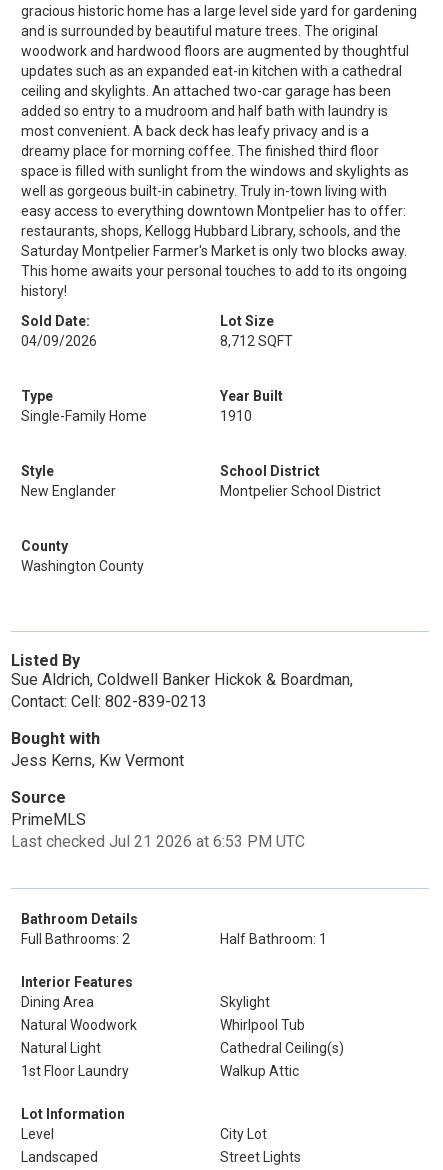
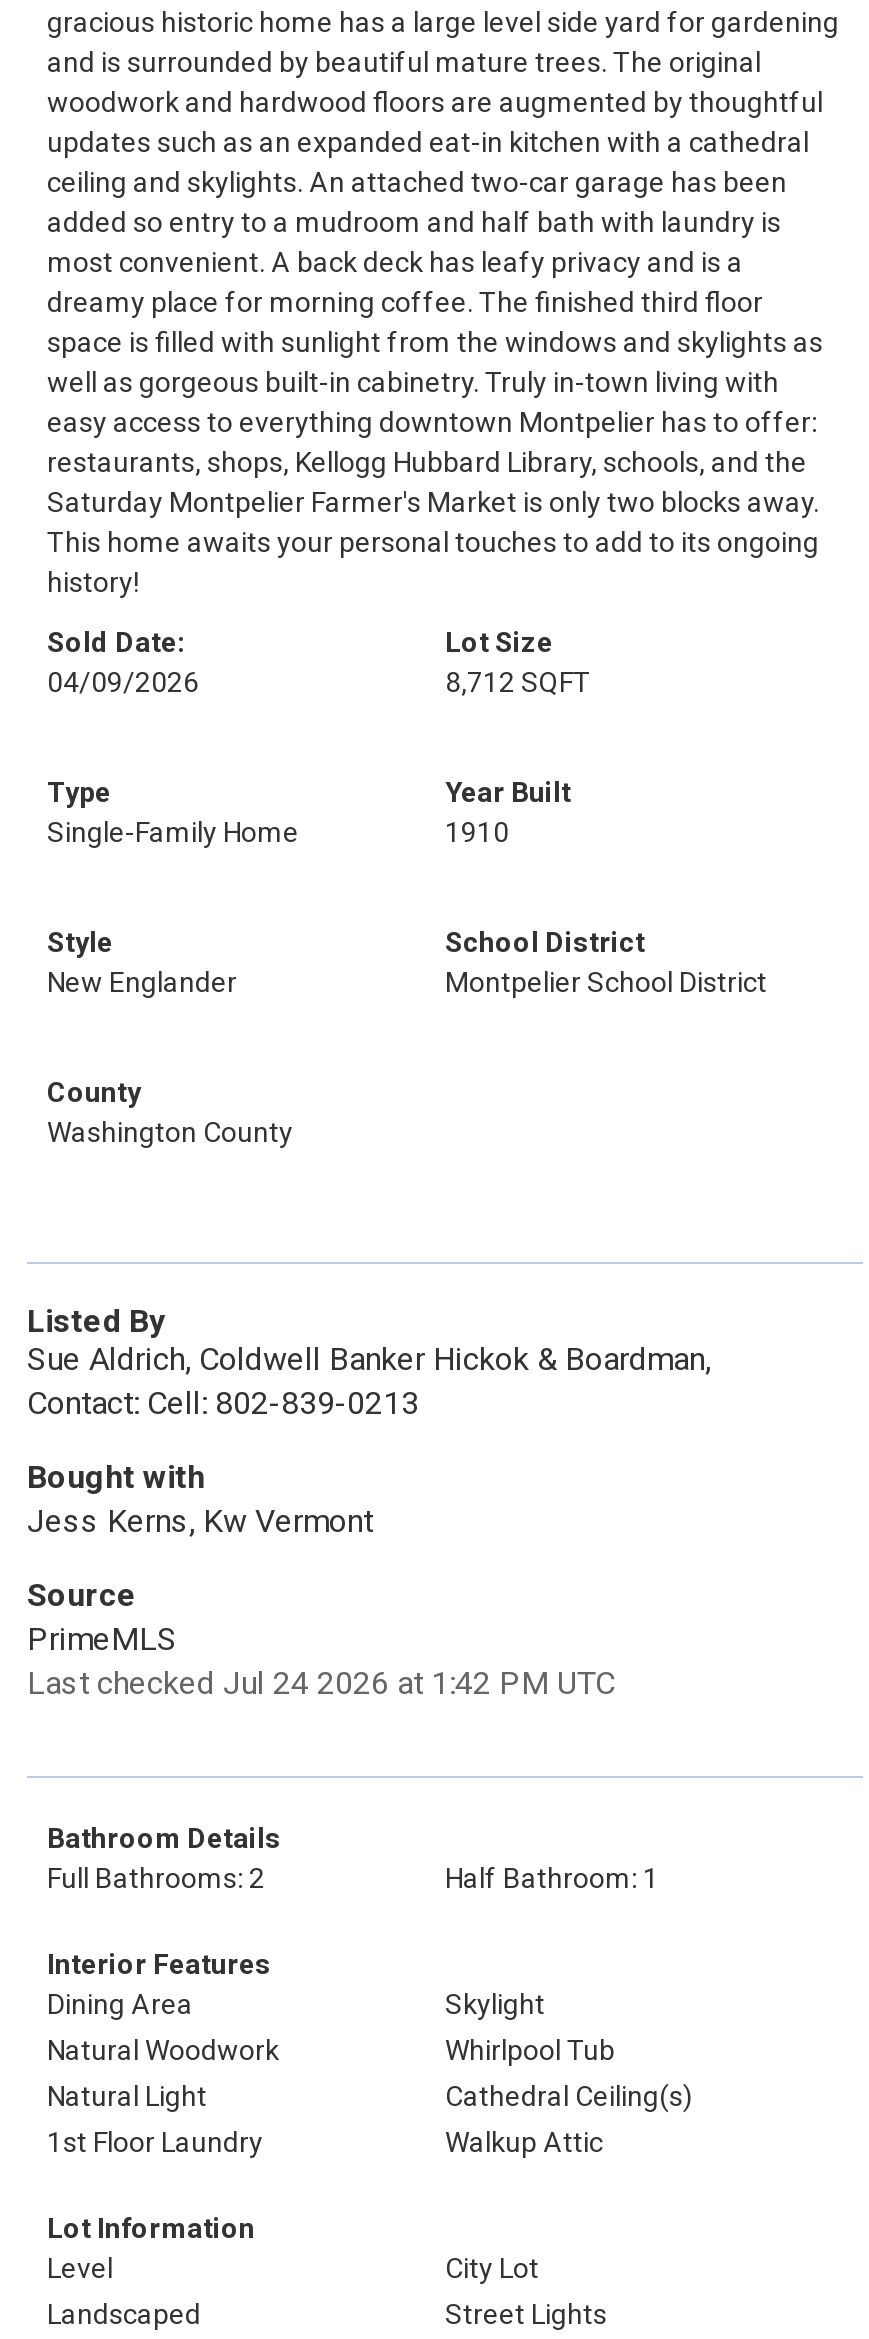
[11,832,305,851] Last checked Jul 21 2026 at 6:53 PM UTC -> [27,1664,615,1702] Last checked Jul 24 2026 at 1:42 PM UTC

